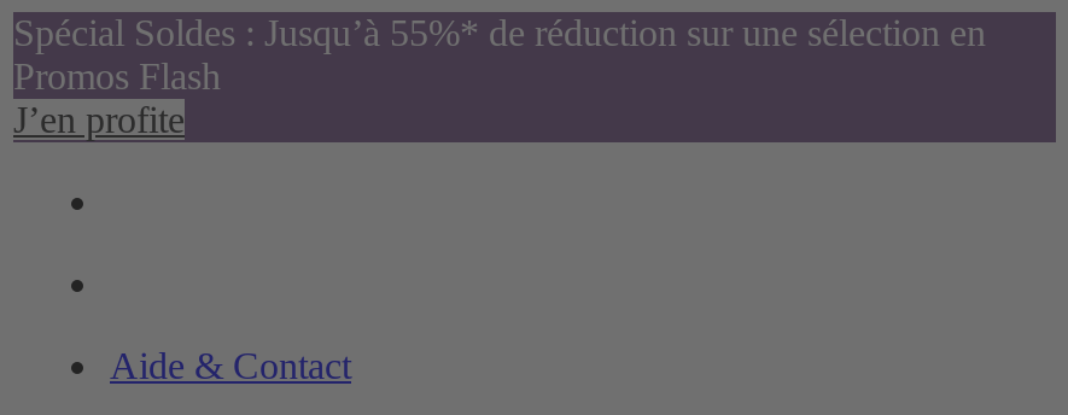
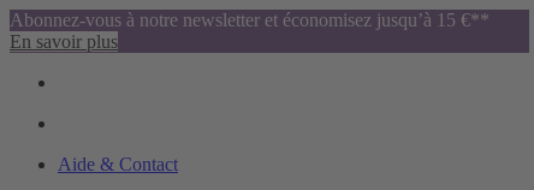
[13,12,986,140] Spécial Soldes : Jusqu’à 55%* de réduction sur une sélection en | Promos Flash | J’en profite -> [10,10,489,52] Abonnez-vous à notre newsletter et économisez jusqu’à 15 €** | En savoir plus

